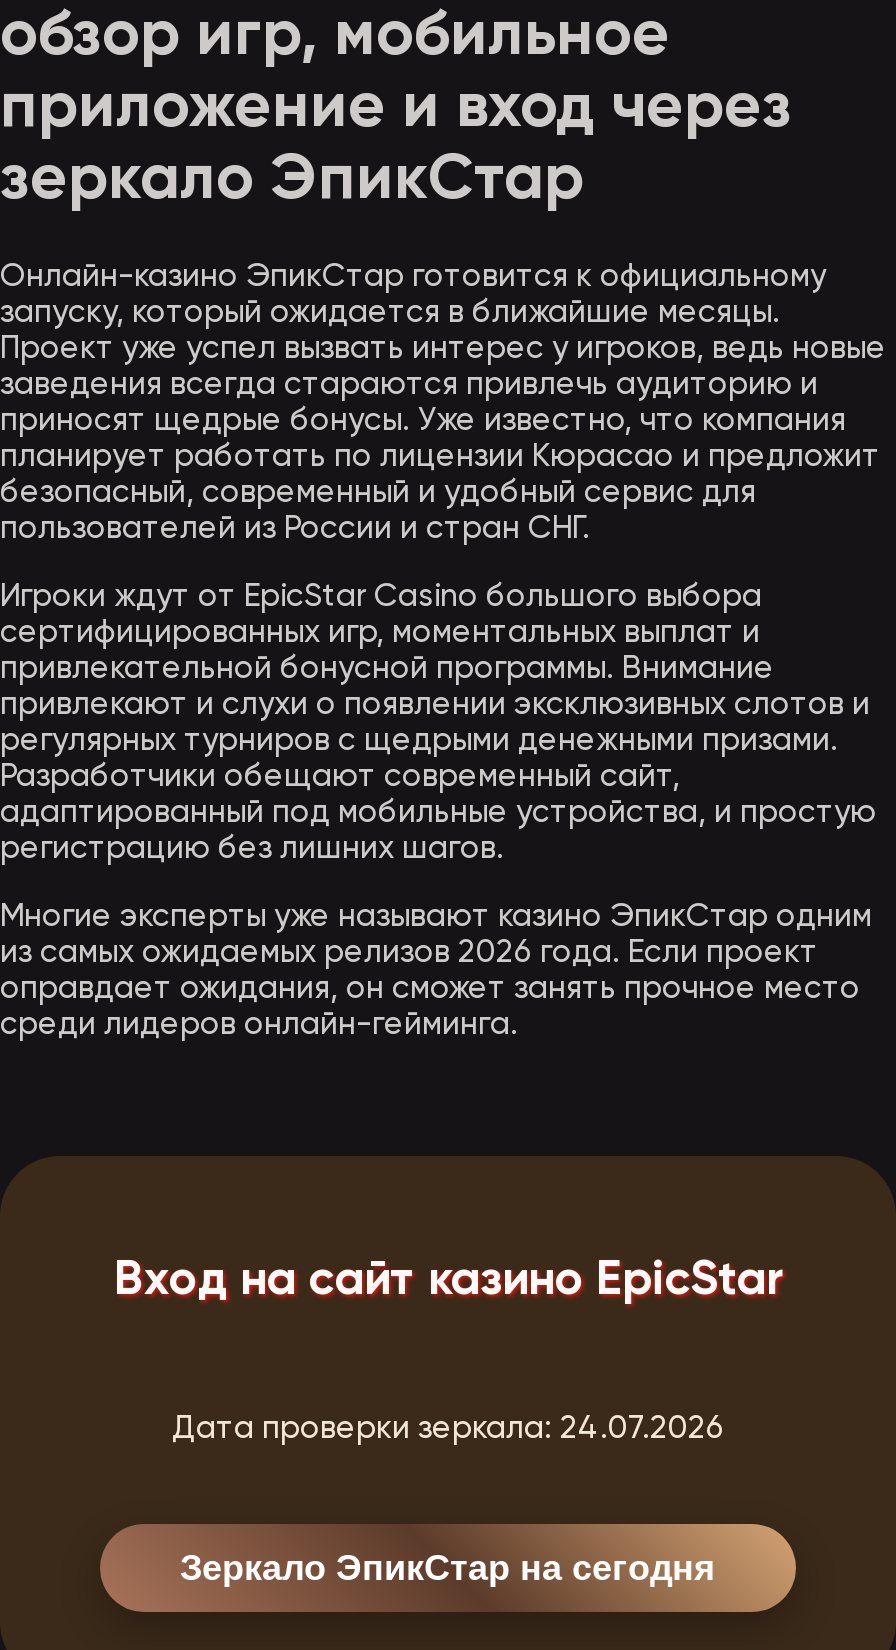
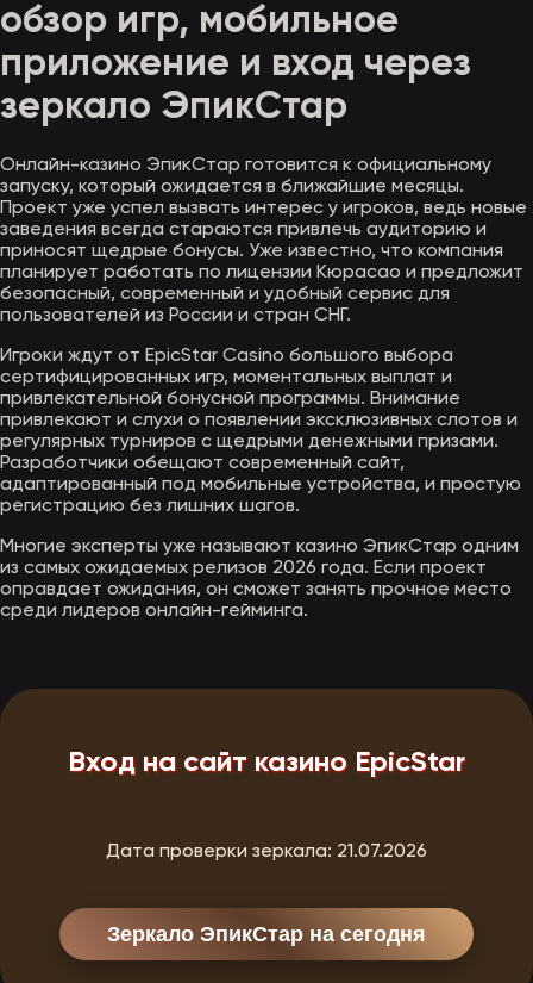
[172,1414,724,1446] Дата проверки зеркала: 24.07.2026 -> [106,842,427,861] Дата проверки зеркала: 21.07.2026

